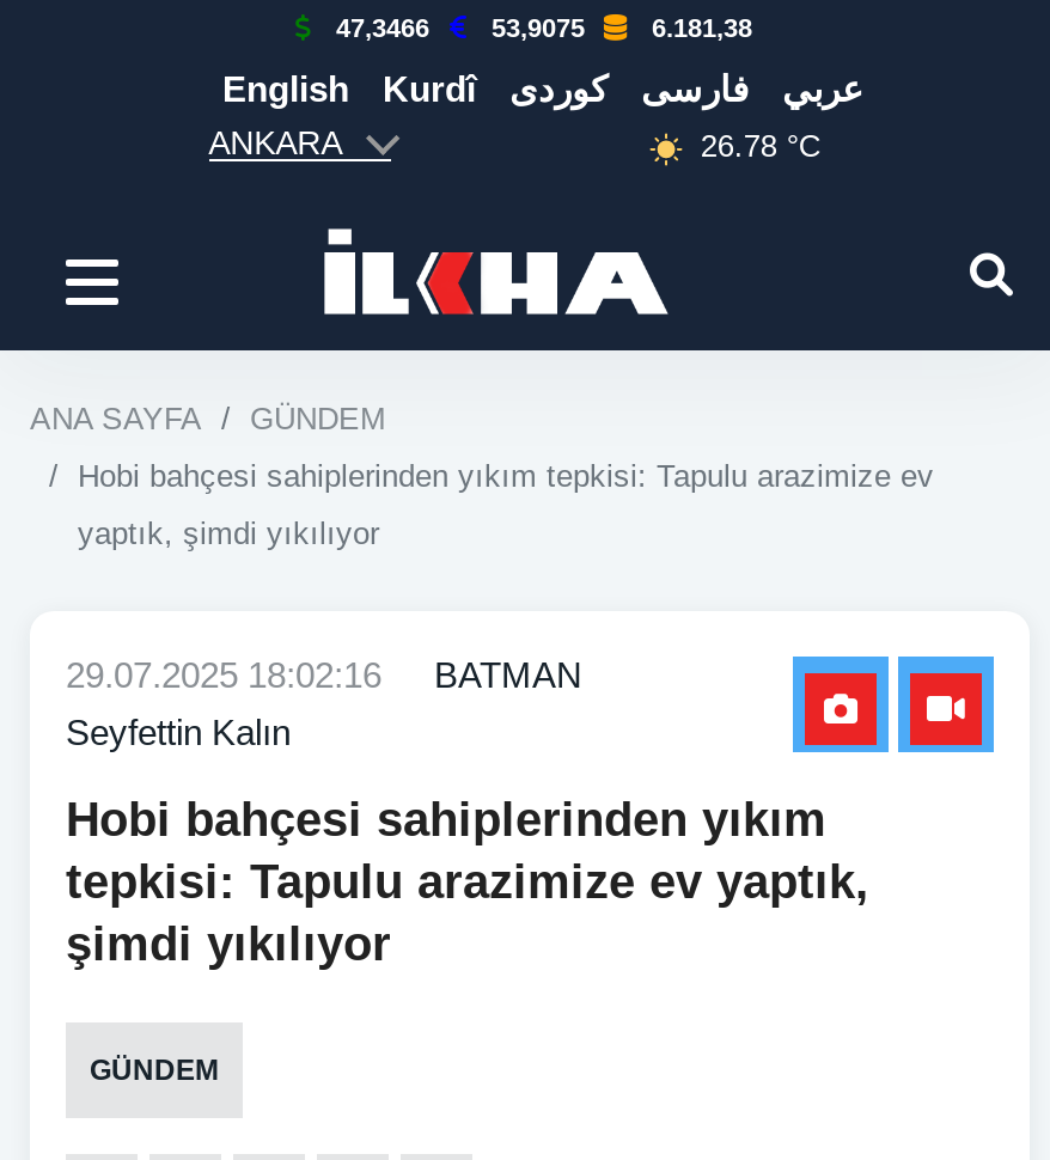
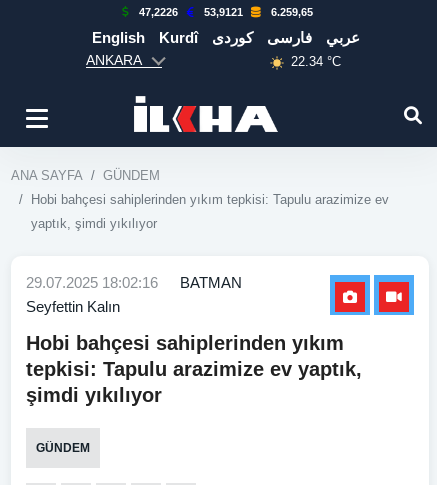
[336,13,429,42] 47,3466 -> [139,6,178,18] 47,2226
[492,13,585,42] 53,9075 -> [204,6,243,18] 53,9121
[652,13,752,42] 6.181,38 -> [271,6,313,18] 6.259,65
[700,129,820,165] 26.78 °C -> [291,54,341,69] 22.34 °C

